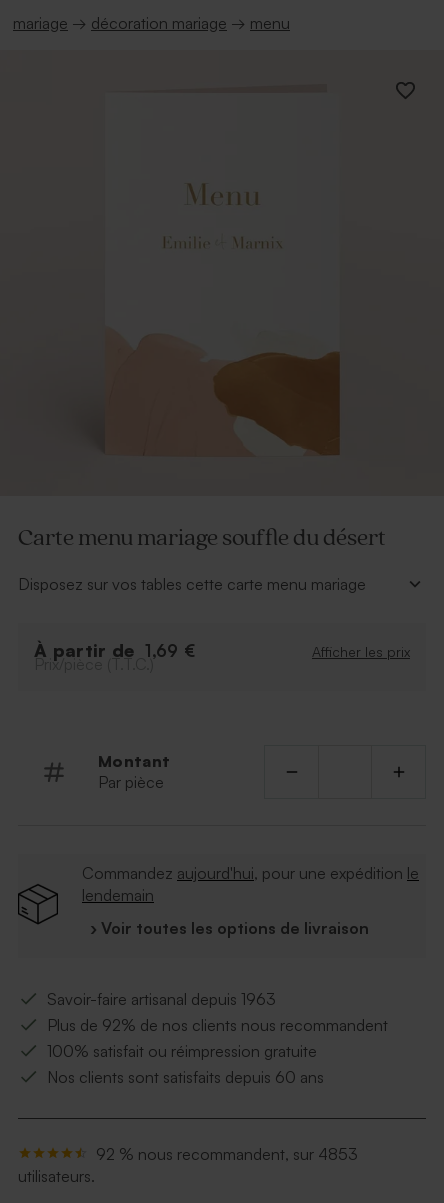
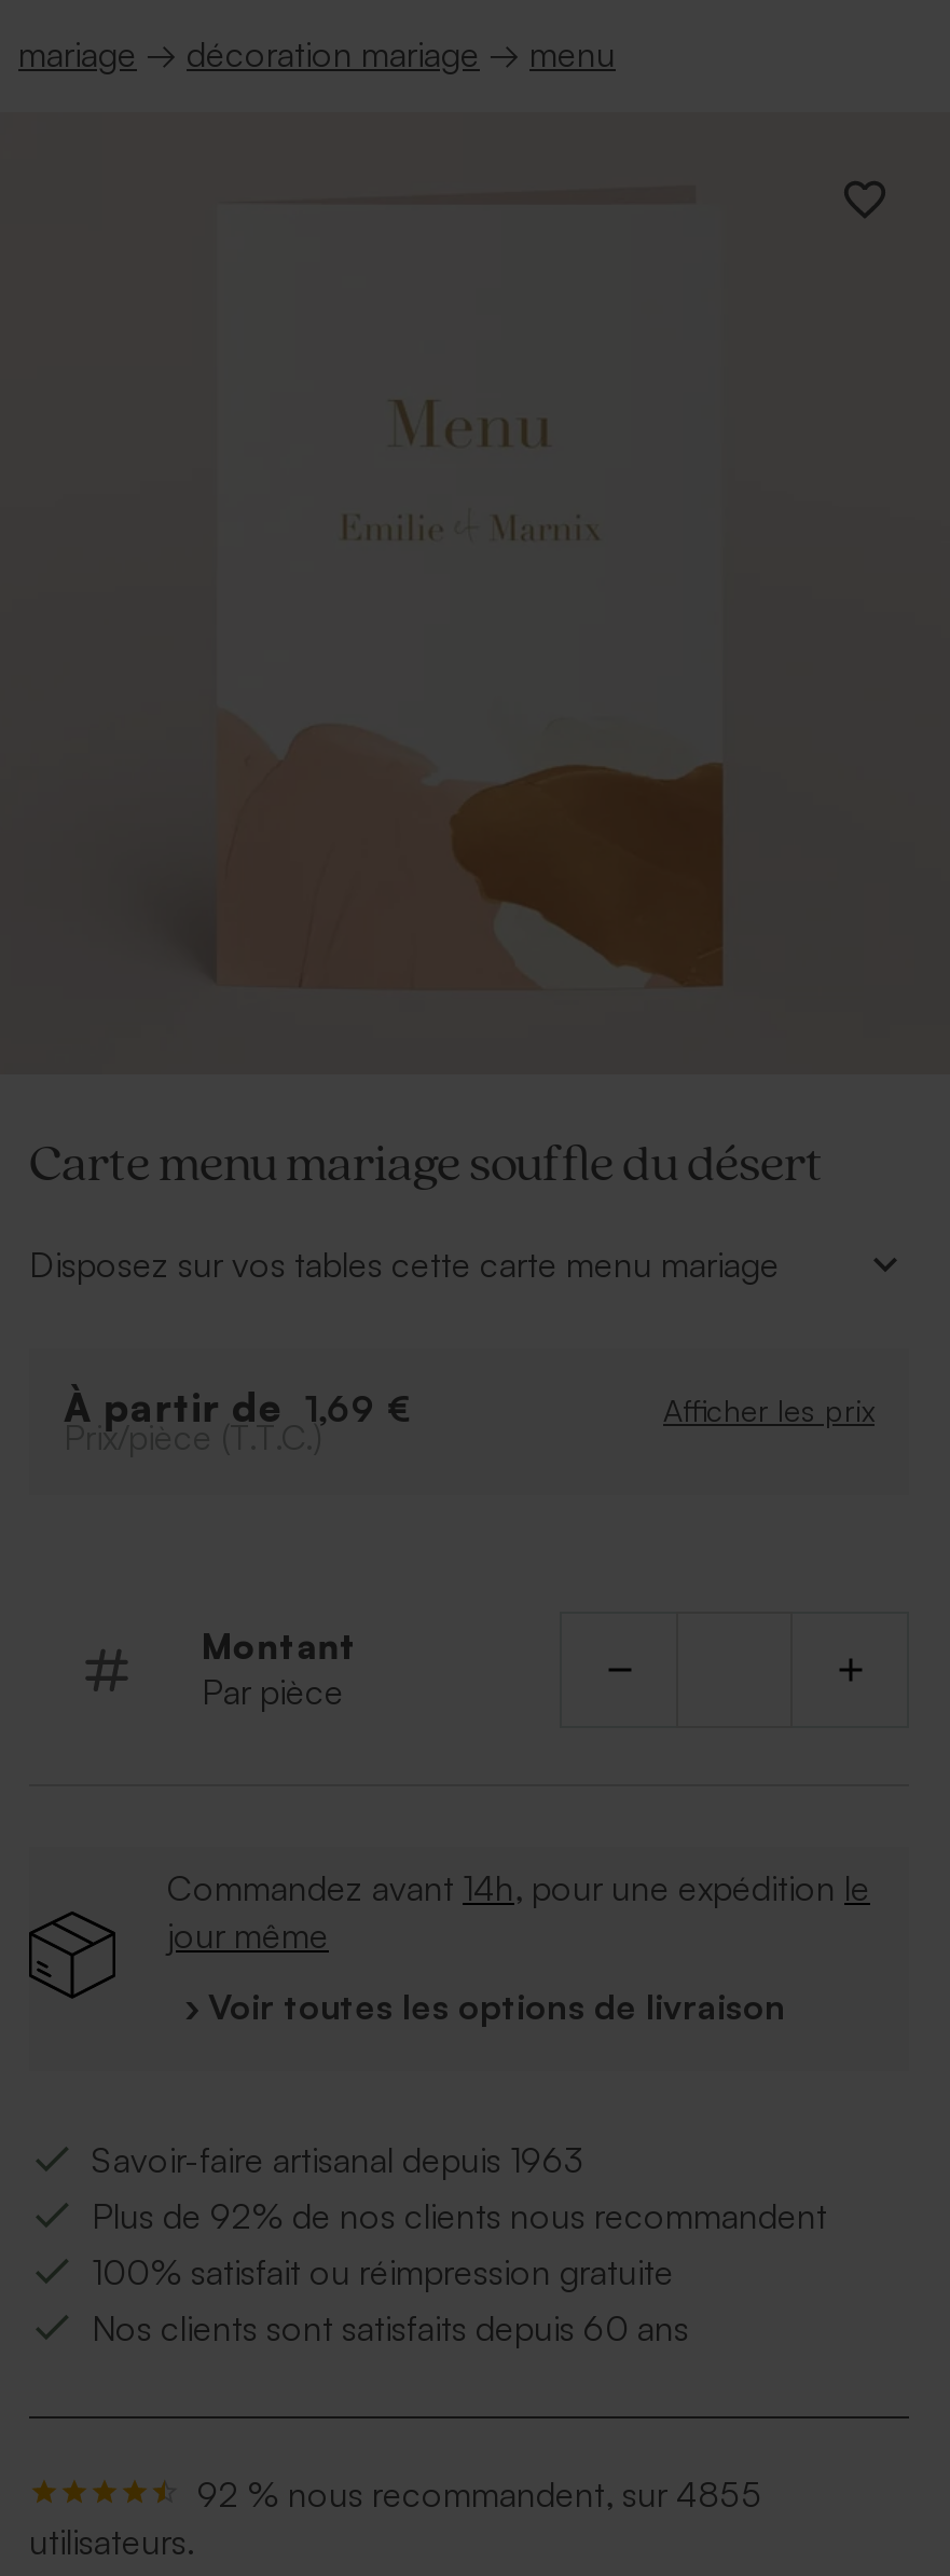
[82,863,419,905] Commandez aujourd'hui, pour une expédition le | lendemain -> [167,1867,870,1957] Commandez avant 14h, pour une expédition le | jour même
[96,1144,358,1164] 92 % nous recommandent, sur 4853 -> [197,2473,762,2516] 92 % nous recommandent, sur 4855

